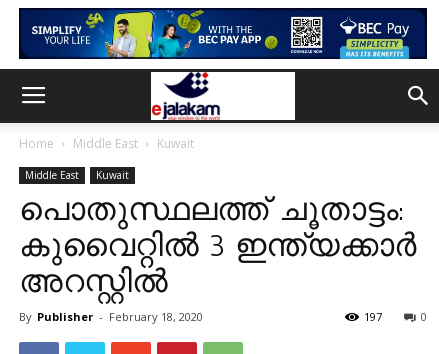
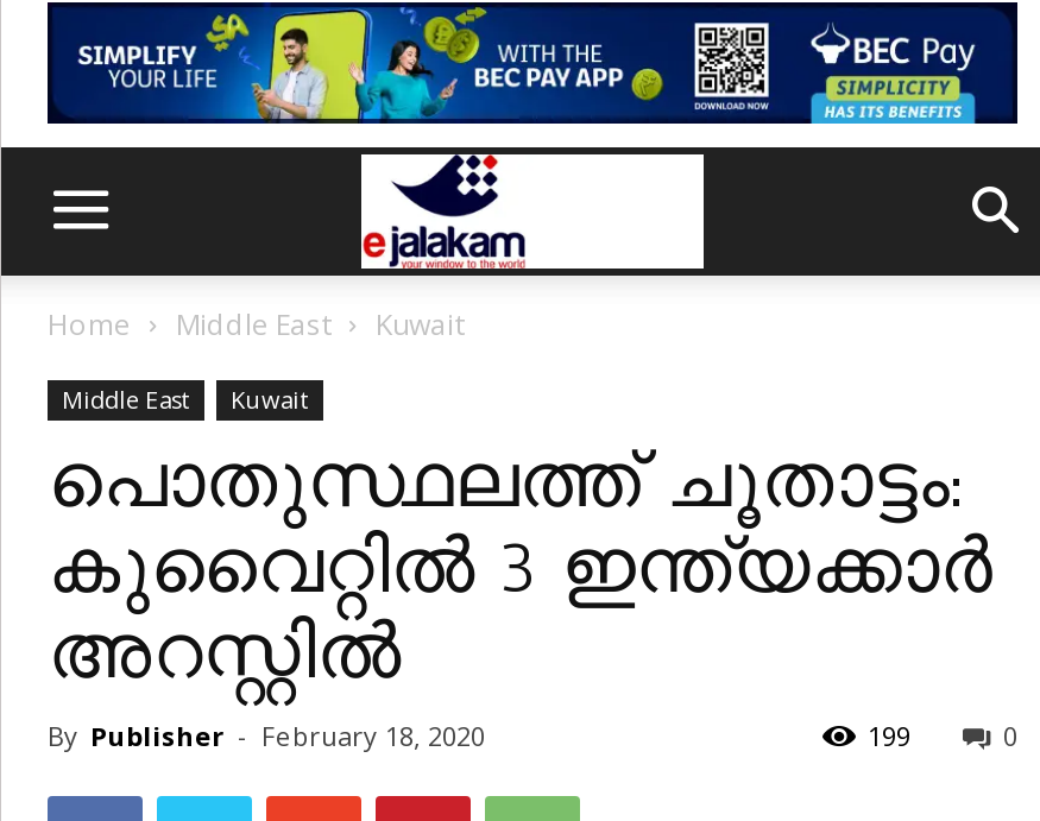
[364,309,382,324] 197 -> [868,718,910,753] 199

